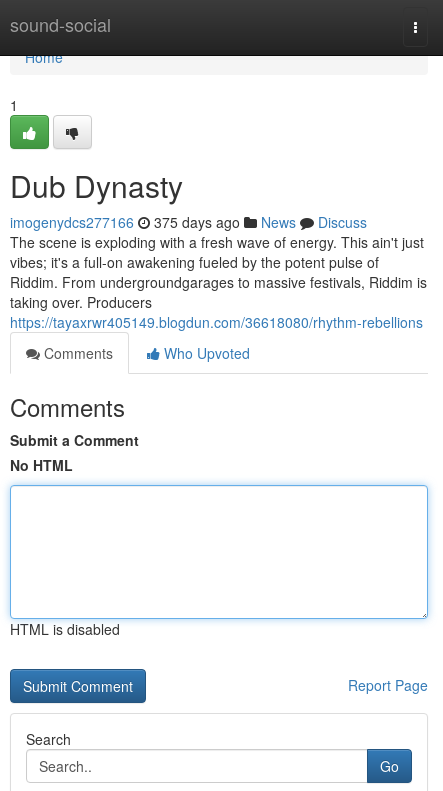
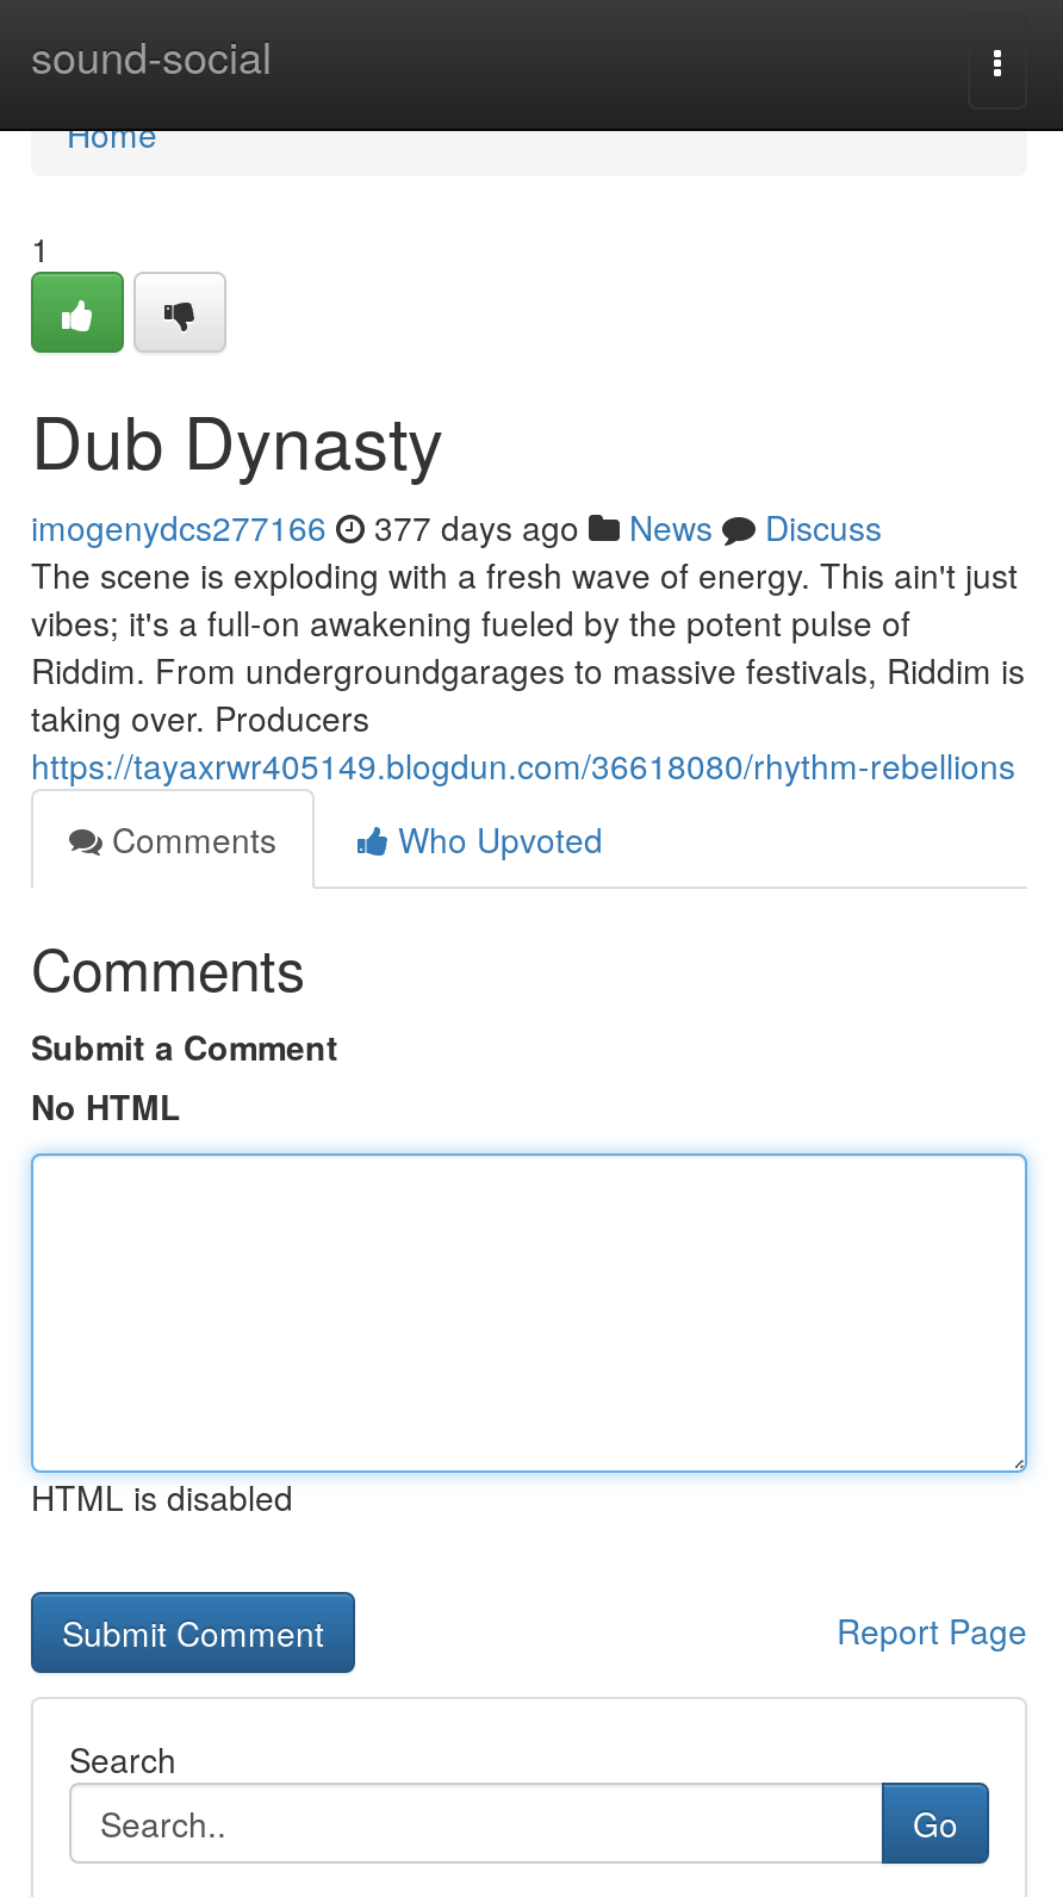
[10,212,367,232] imogenydcs277166 375 days ago News Discuss -> [31,503,882,551] imogenydcs277166 377 days ago News Discuss

